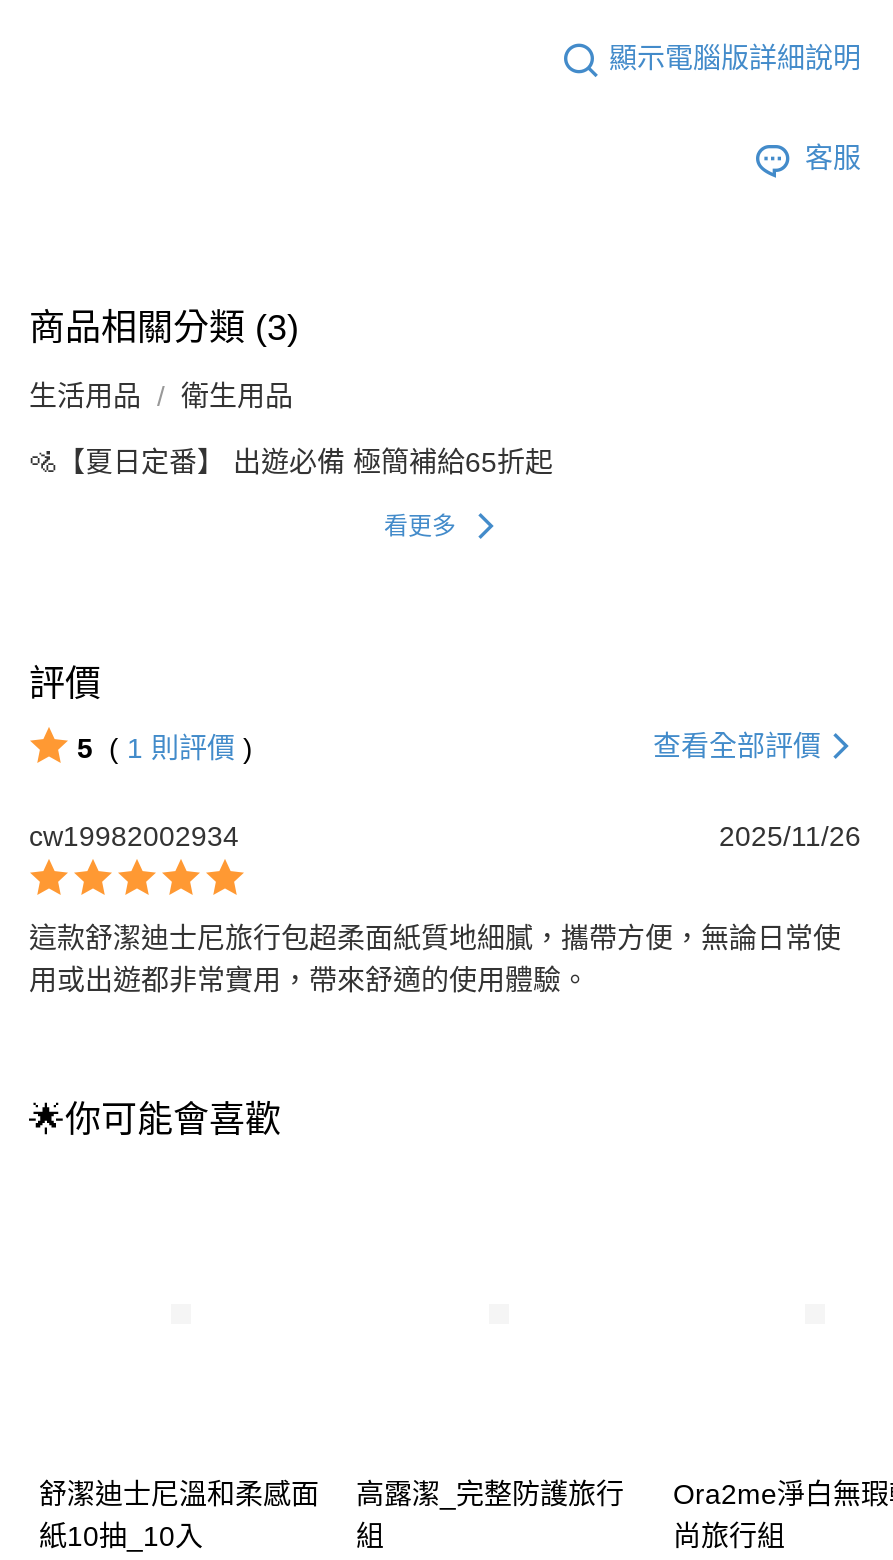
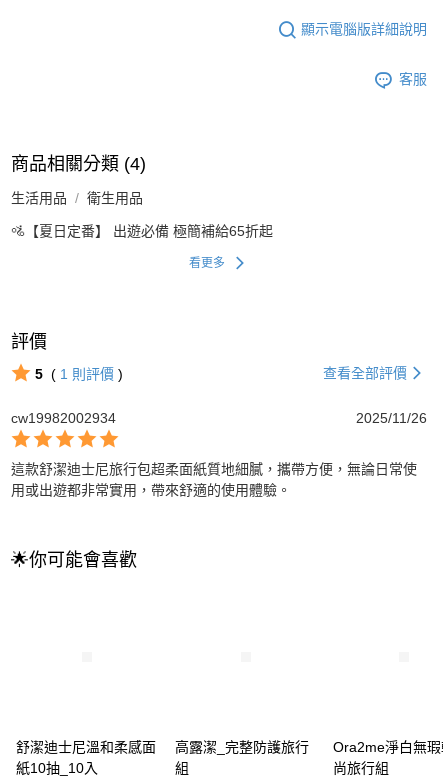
[29,308,299,348] 商品相關分類 (3) -> [11,154,146,174] 商品相關分類 (4)

